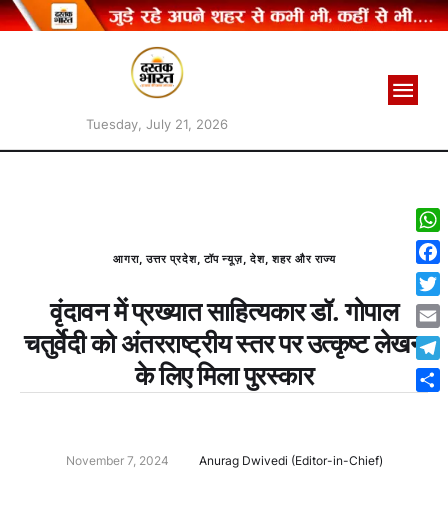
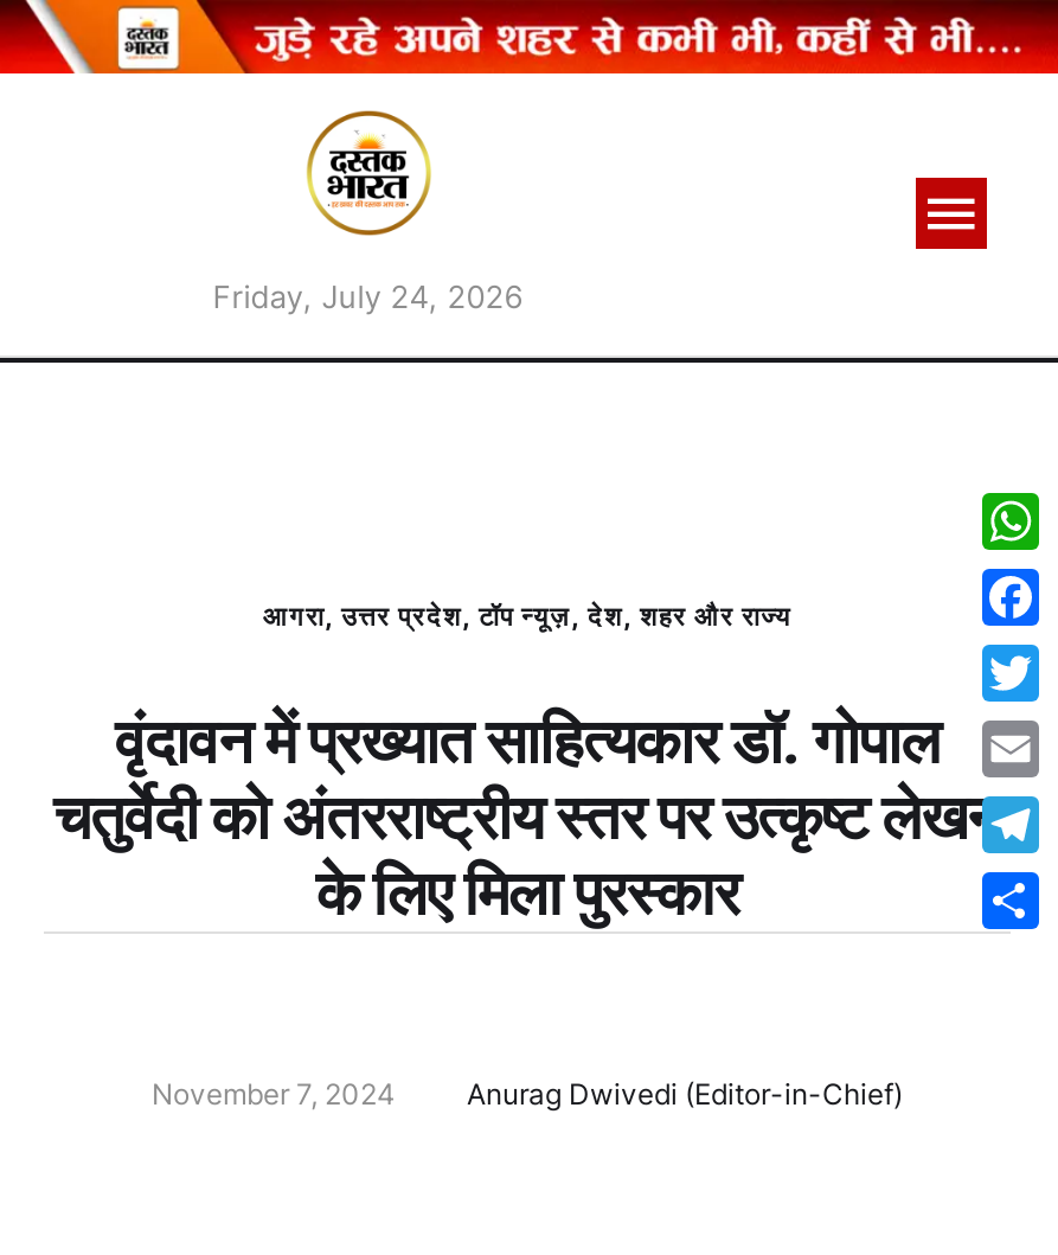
[86,116,228,132] Tuesday, July 21, 2026 -> [213,277,523,315] Friday, July 24, 2026

